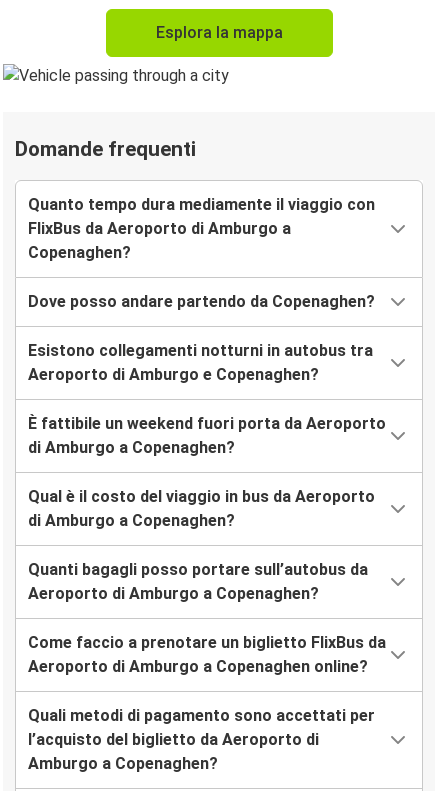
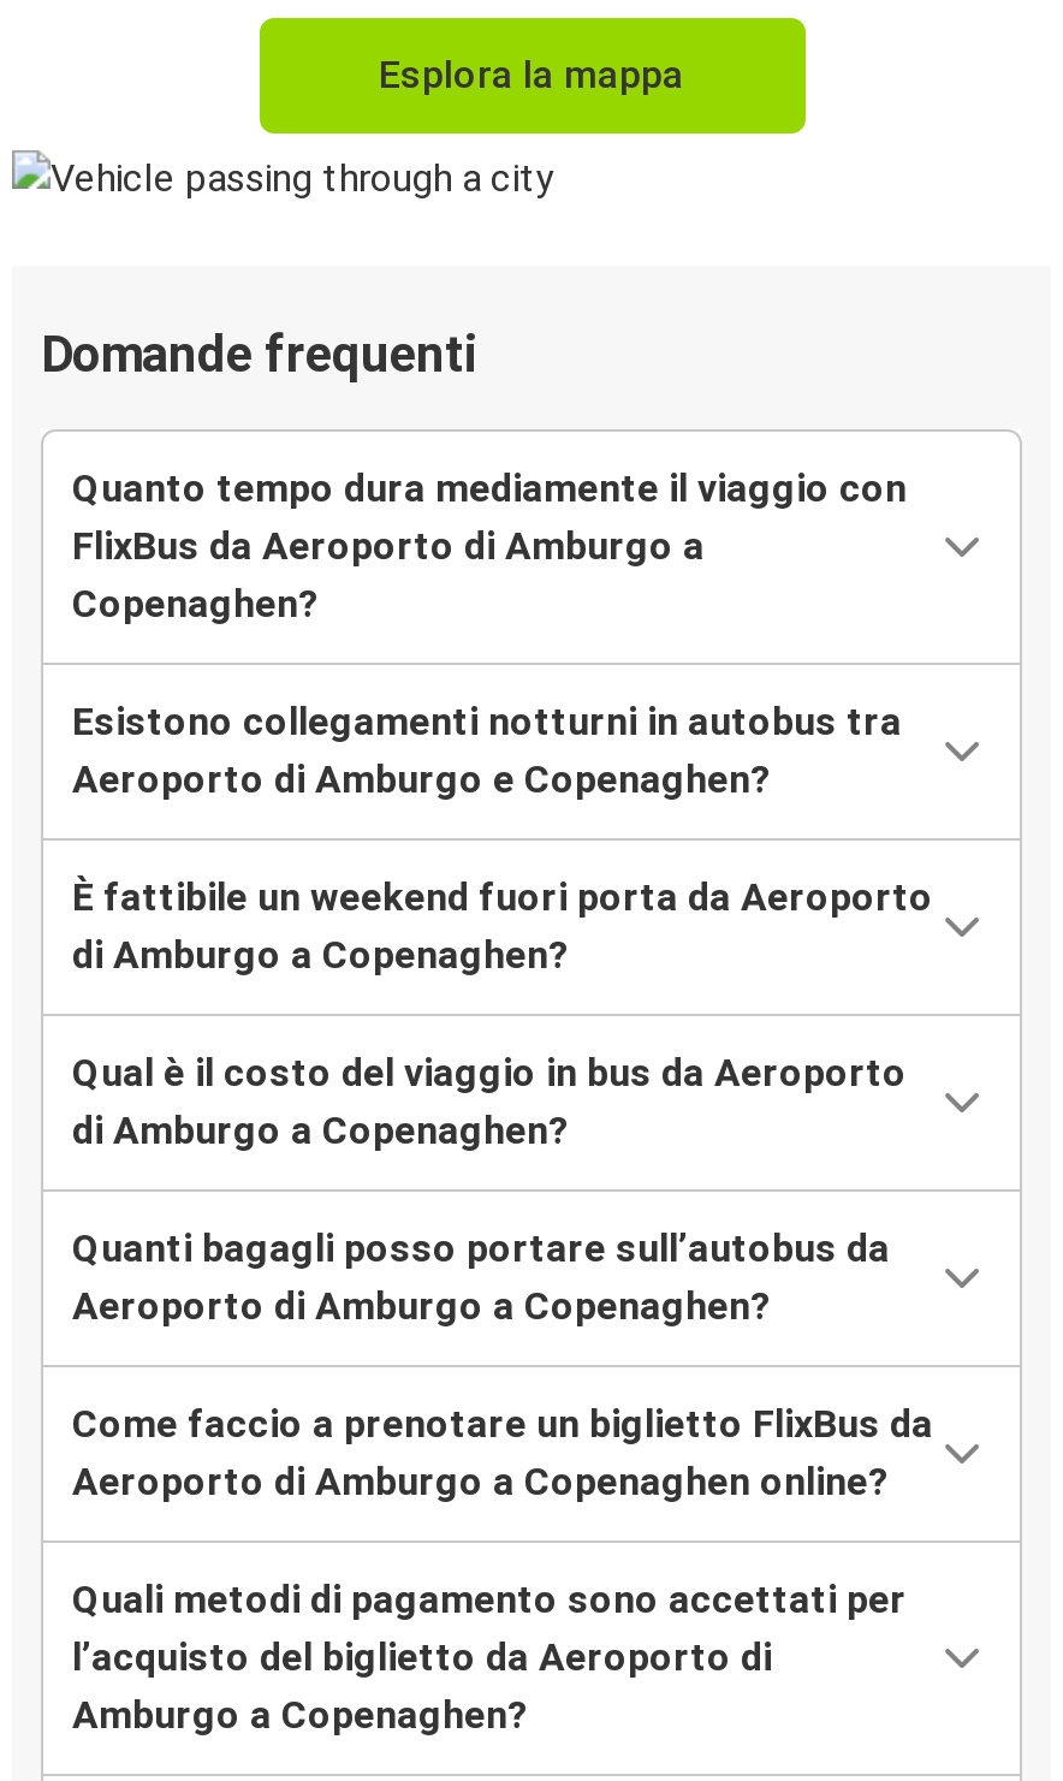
[28,292,375,311] Dove posso andare partendo da Copenaghen? -> none

